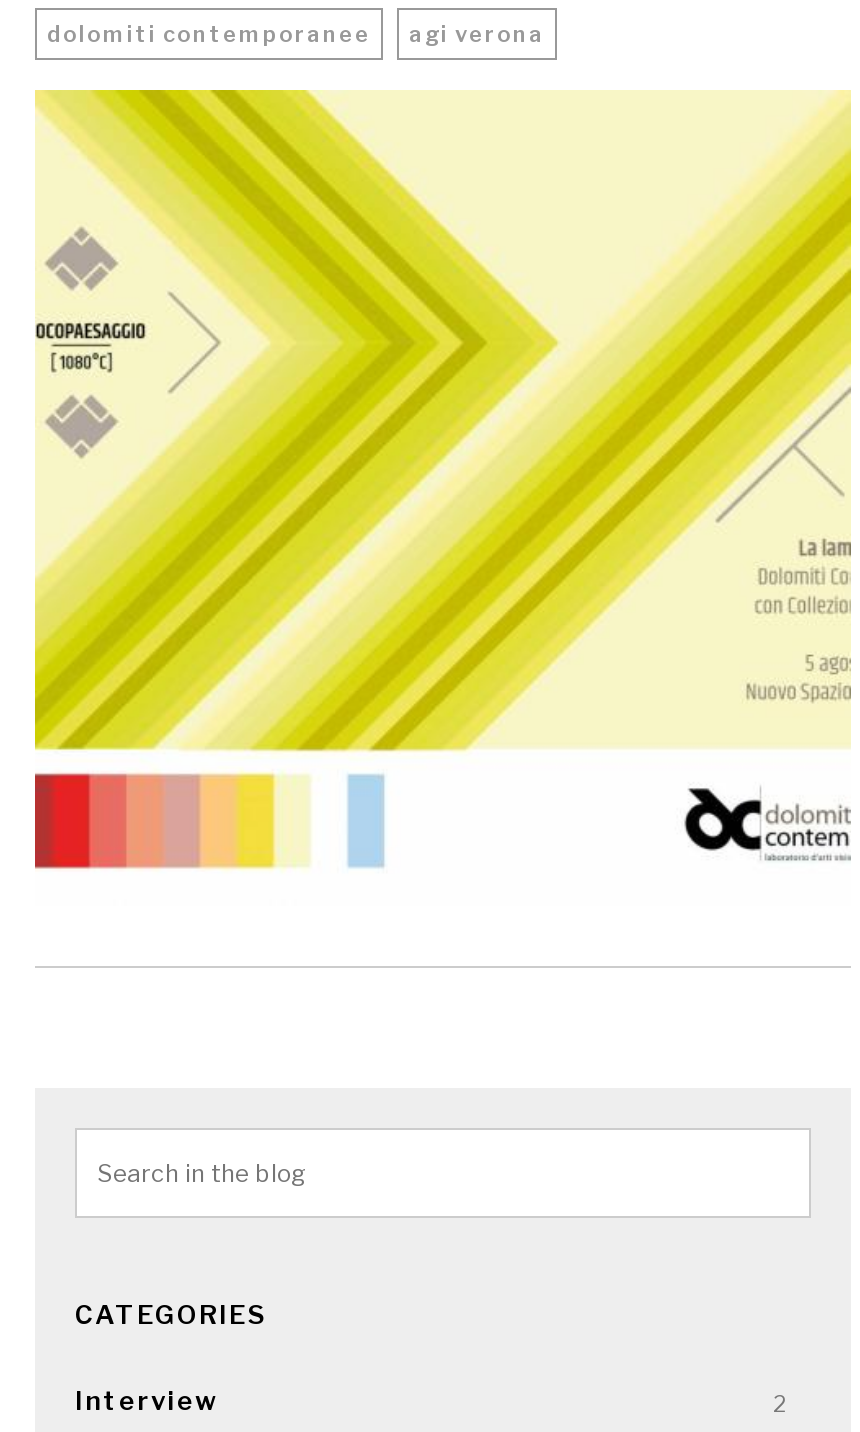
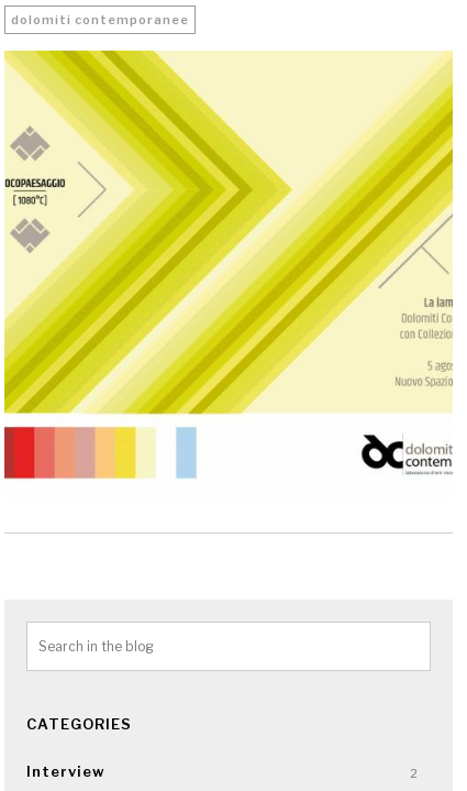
[409,20,545,48] agi verona -> none

